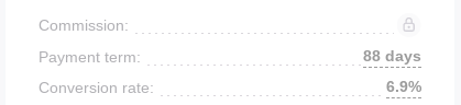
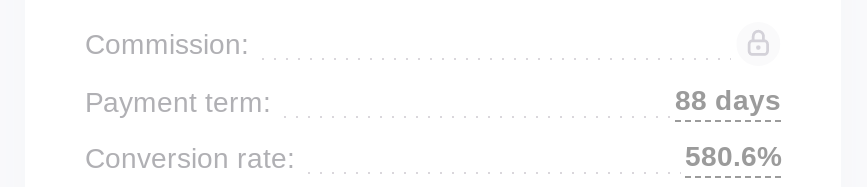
[386,78,421,95] 6.9% -> [685,140,781,172] 580.6%

